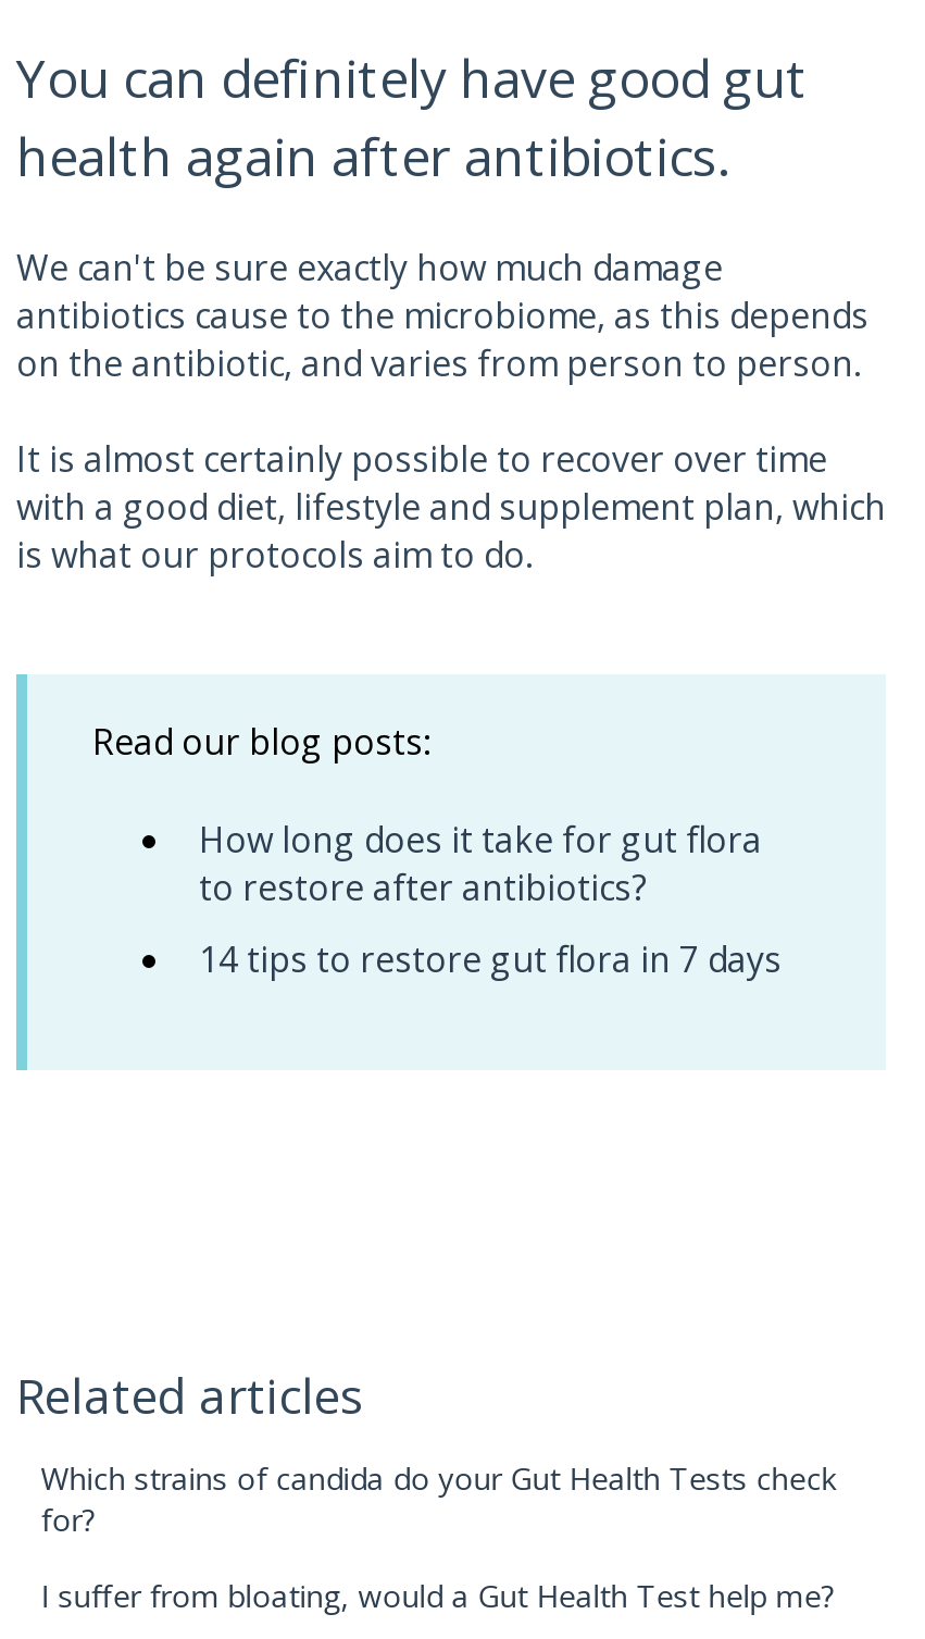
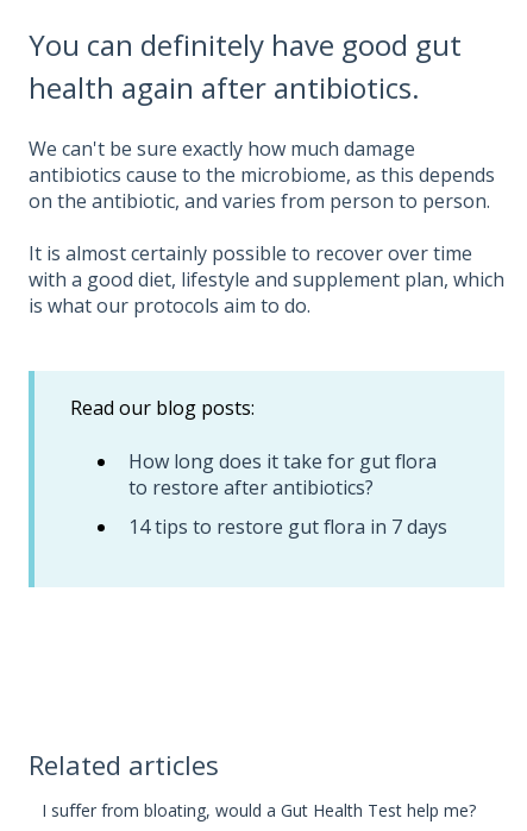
[41,1457,836,1540] Which strains of candida do your Gut Health Tests check | for? -> none

